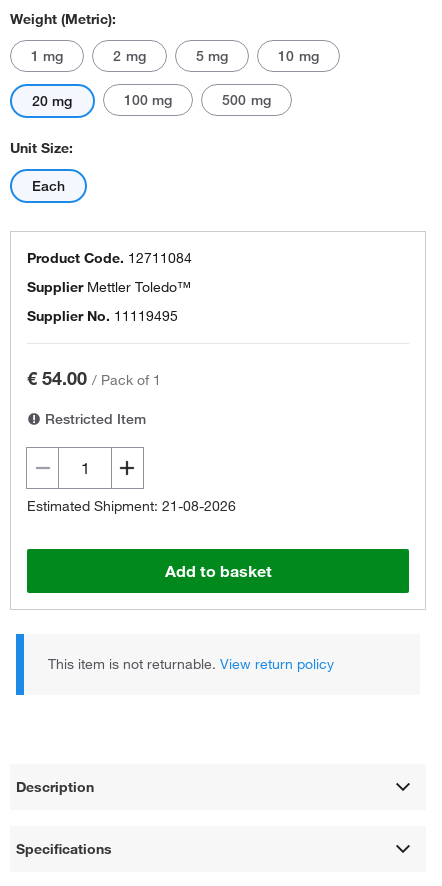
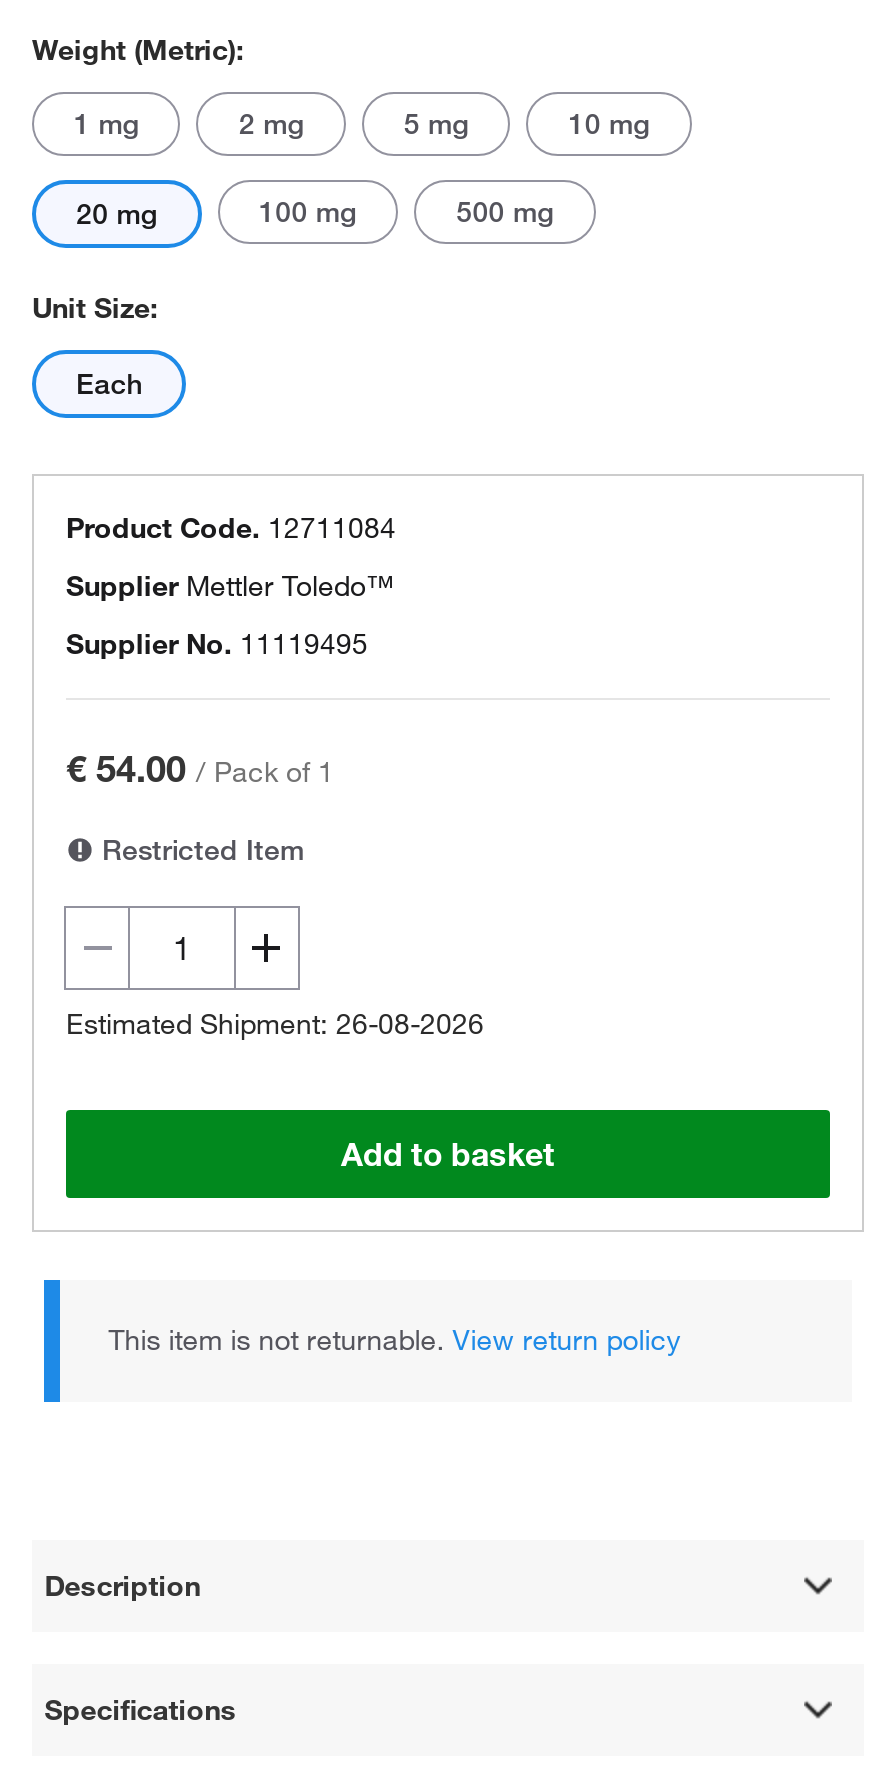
[27,497,236,515] Estimated Shipment: 21-08-2026 -> [66,1006,484,1042] Estimated Shipment: 26-08-2026

